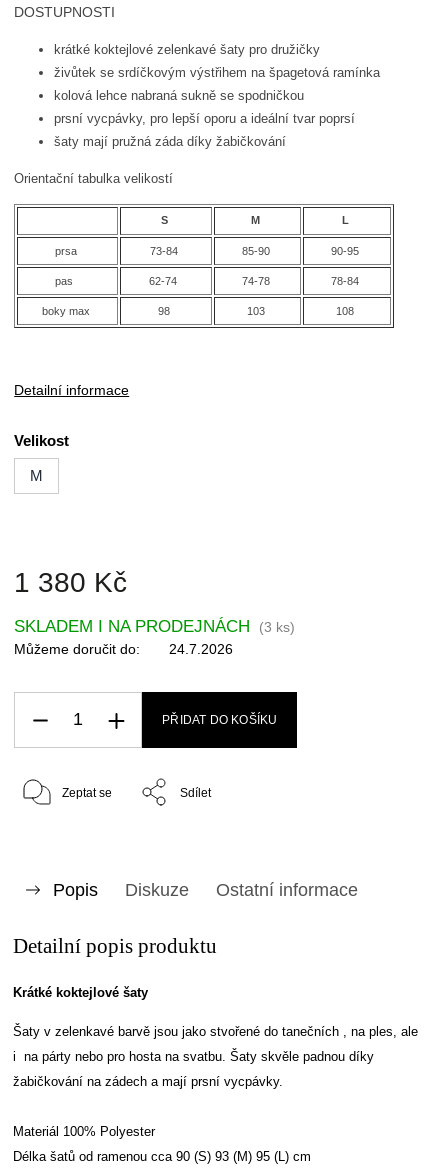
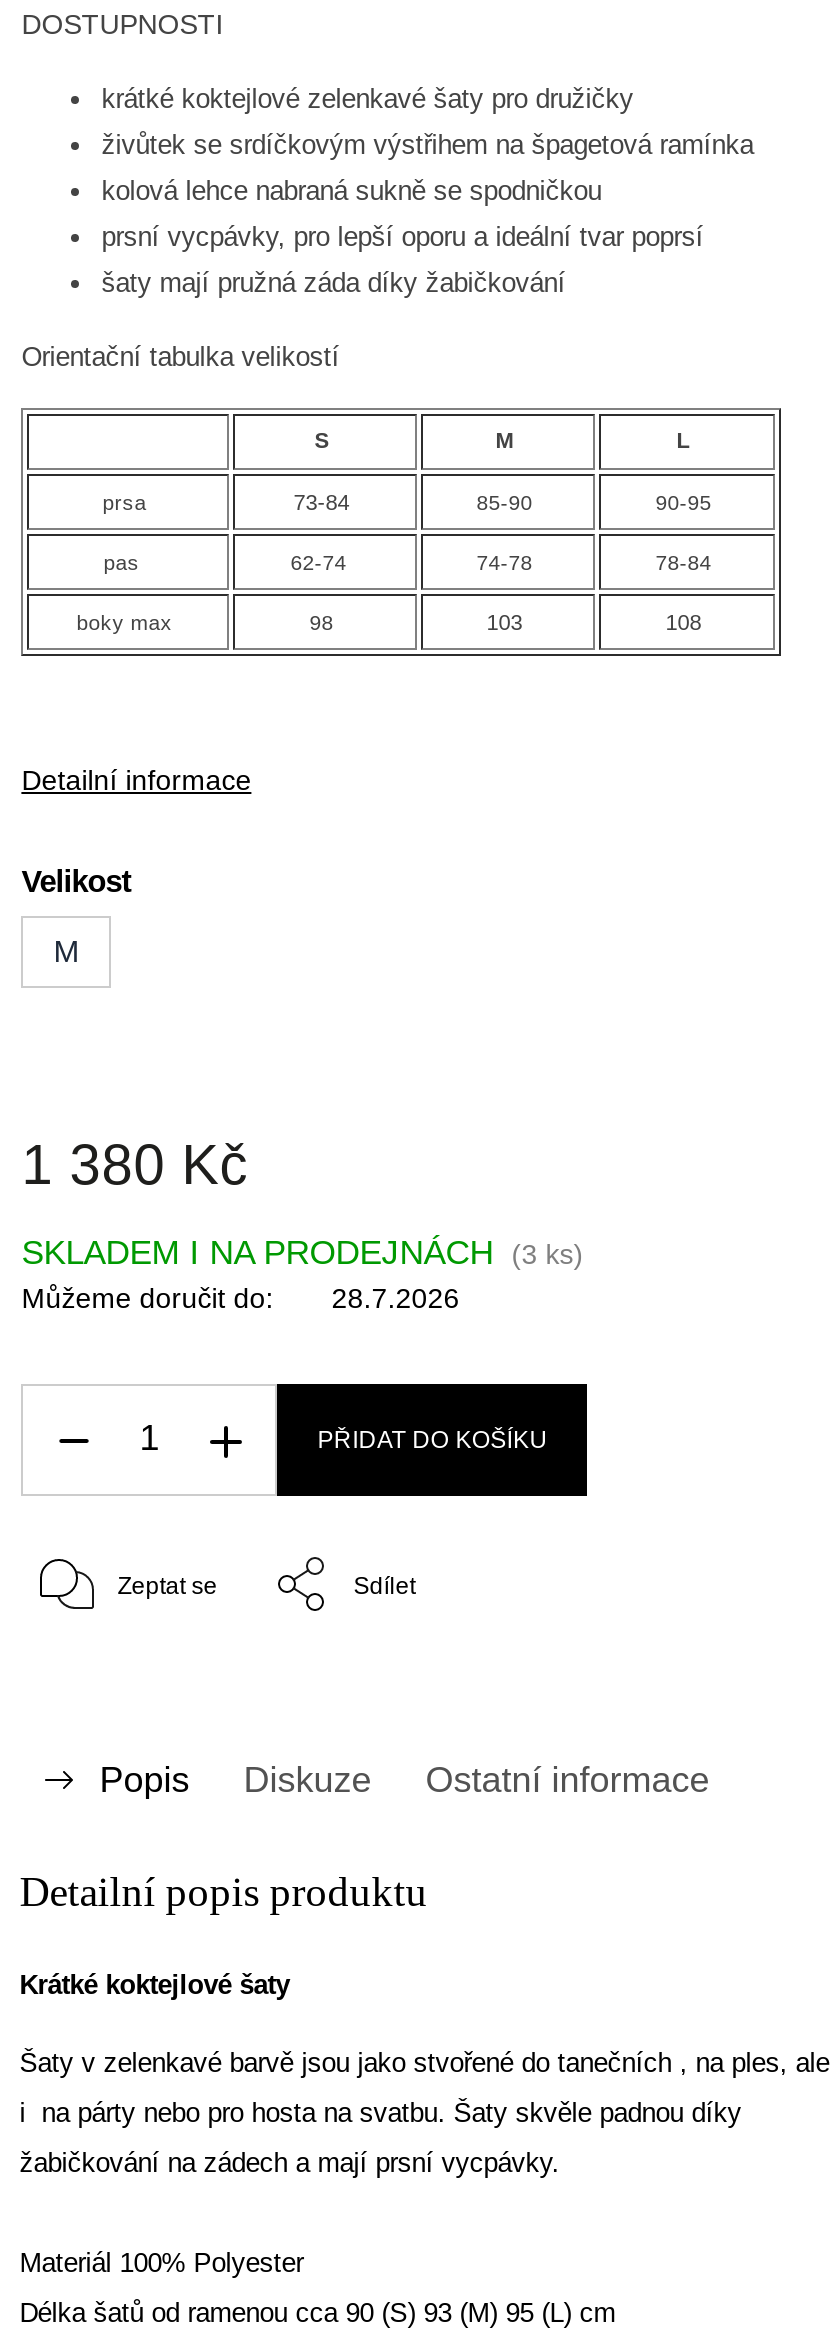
[14,641,233,657] Můžeme doručit do: 24.7.2026 -> [21,1282,459,1314] Můžeme doručit do: 28.7.2026

